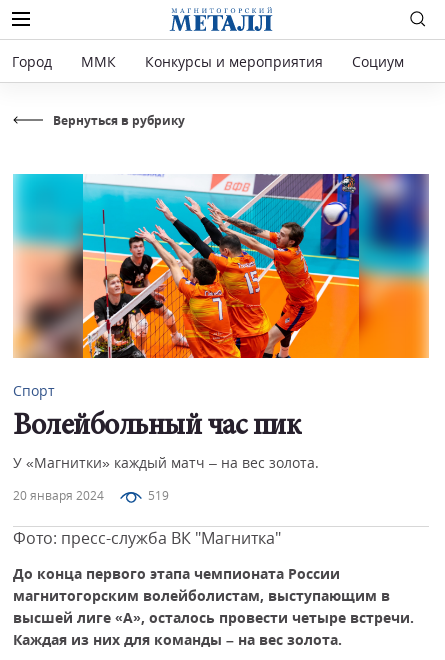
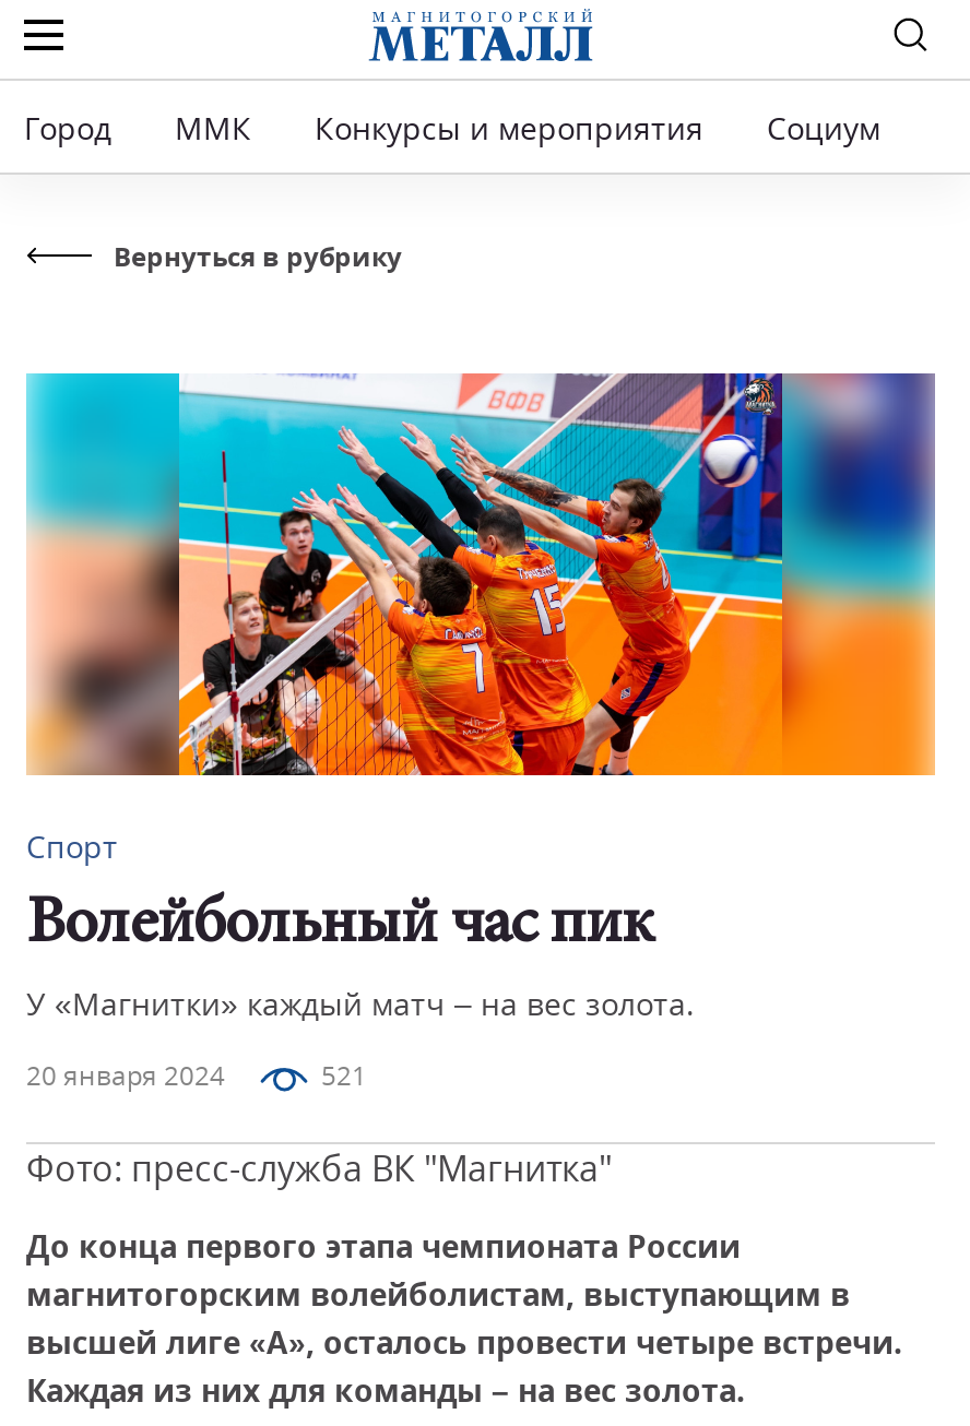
[148,487,169,504] 519 -> [321,1057,367,1094] 521

